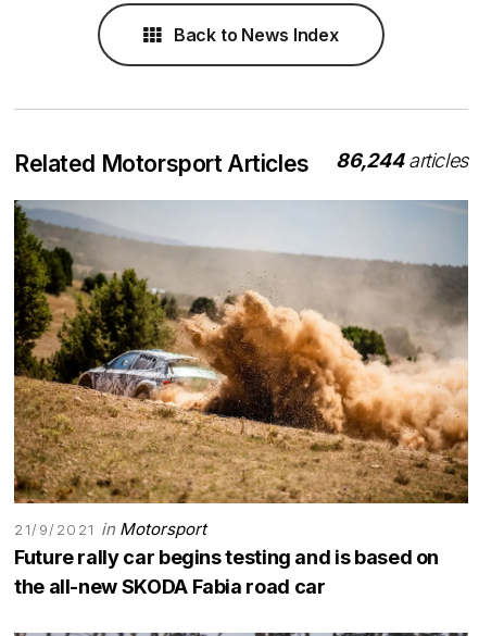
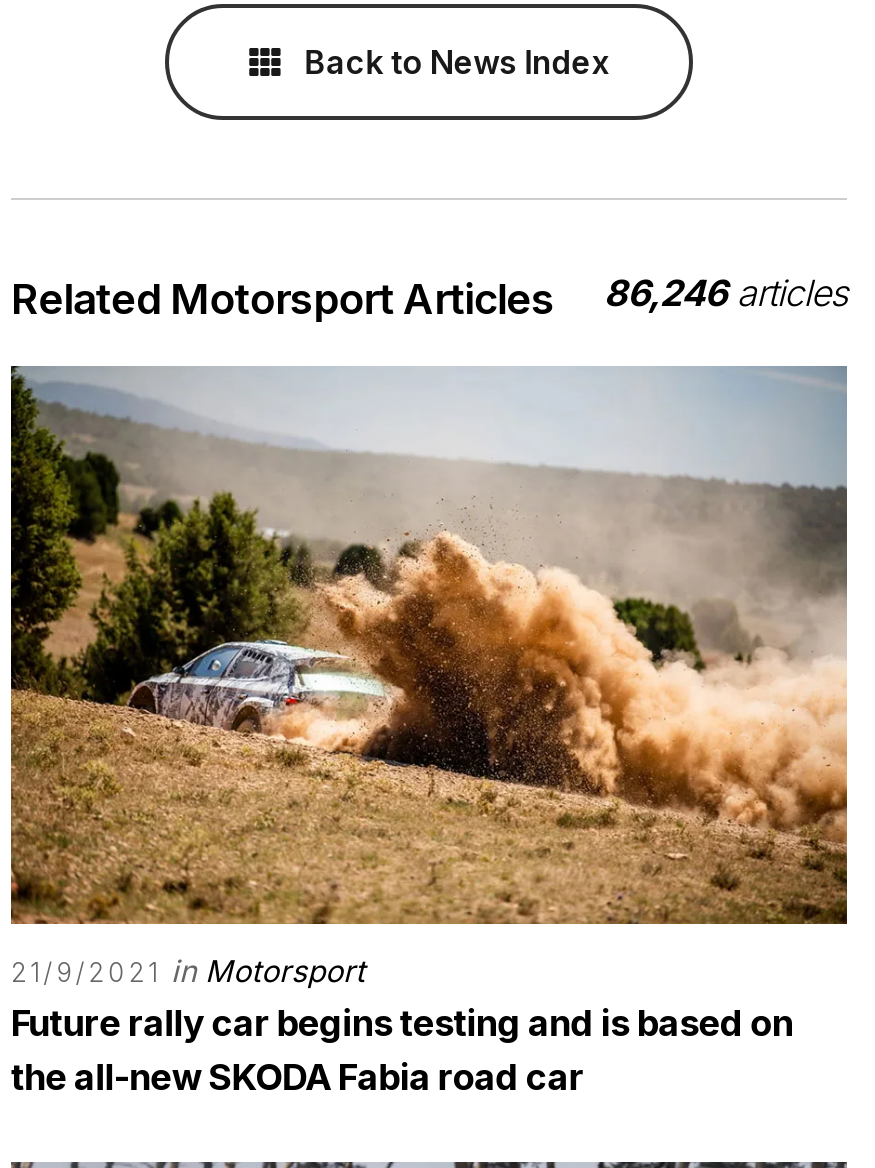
[14,149,468,177] Related Motorsport Articles 86,244 articles -> [11,272,847,324] Related Motorsport Articles 86,246 articles

